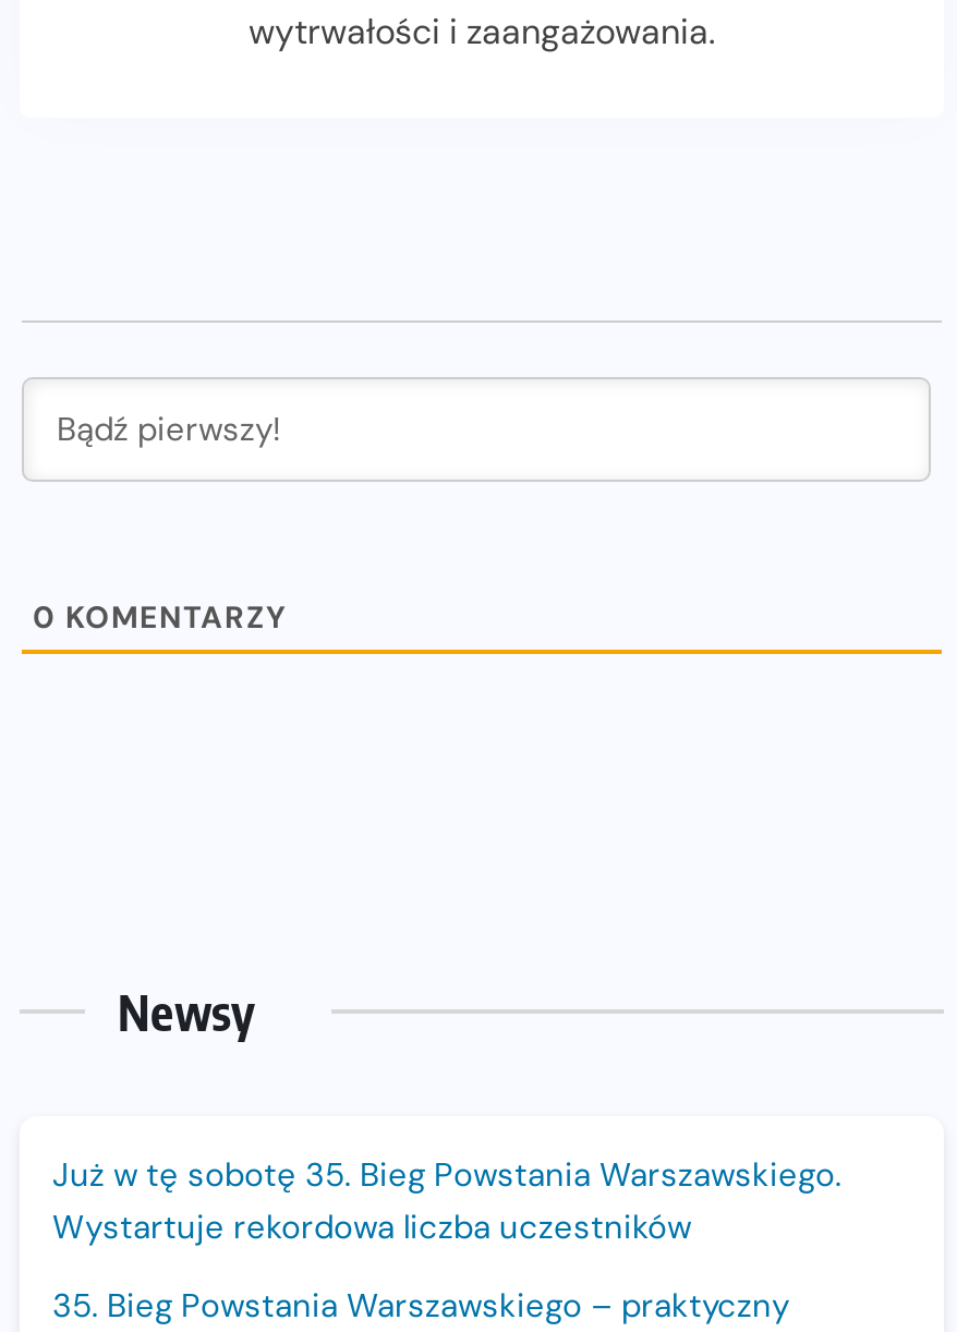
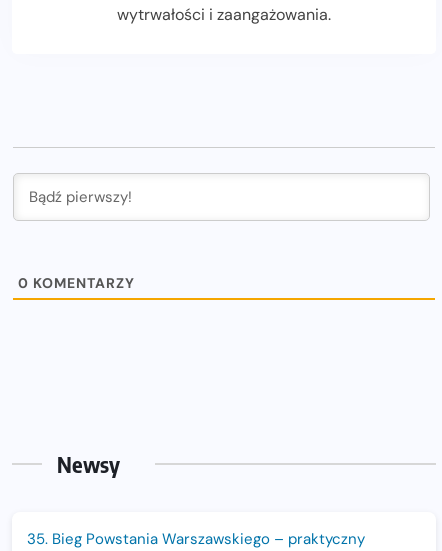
[52,1152,841,1248] Już w tę sobotę 35. Bieg Powstania Warszawskiego. | Wystartuje rekordowa liczba uczestników -> none

